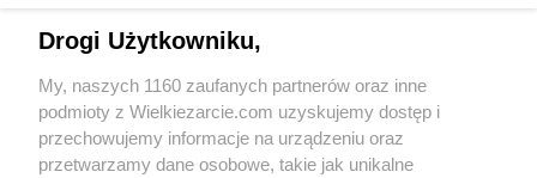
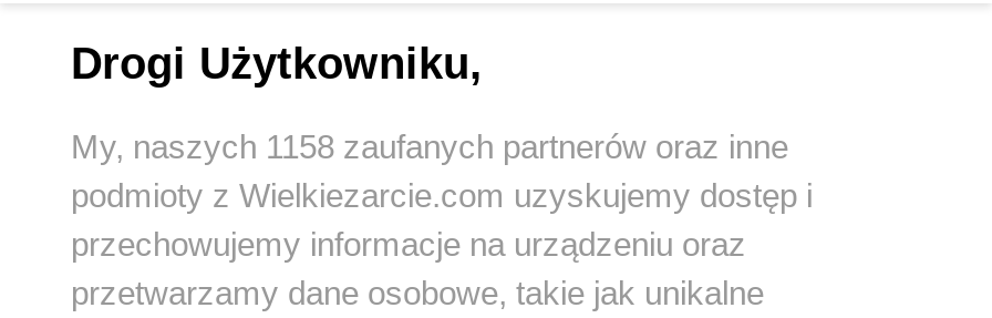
[38,75,427,96] My, naszych 1160 zaufanych partnerów oraz inne -> [71,127,788,165] My, naszych 1158 zaufanych partnerów oraz inne

